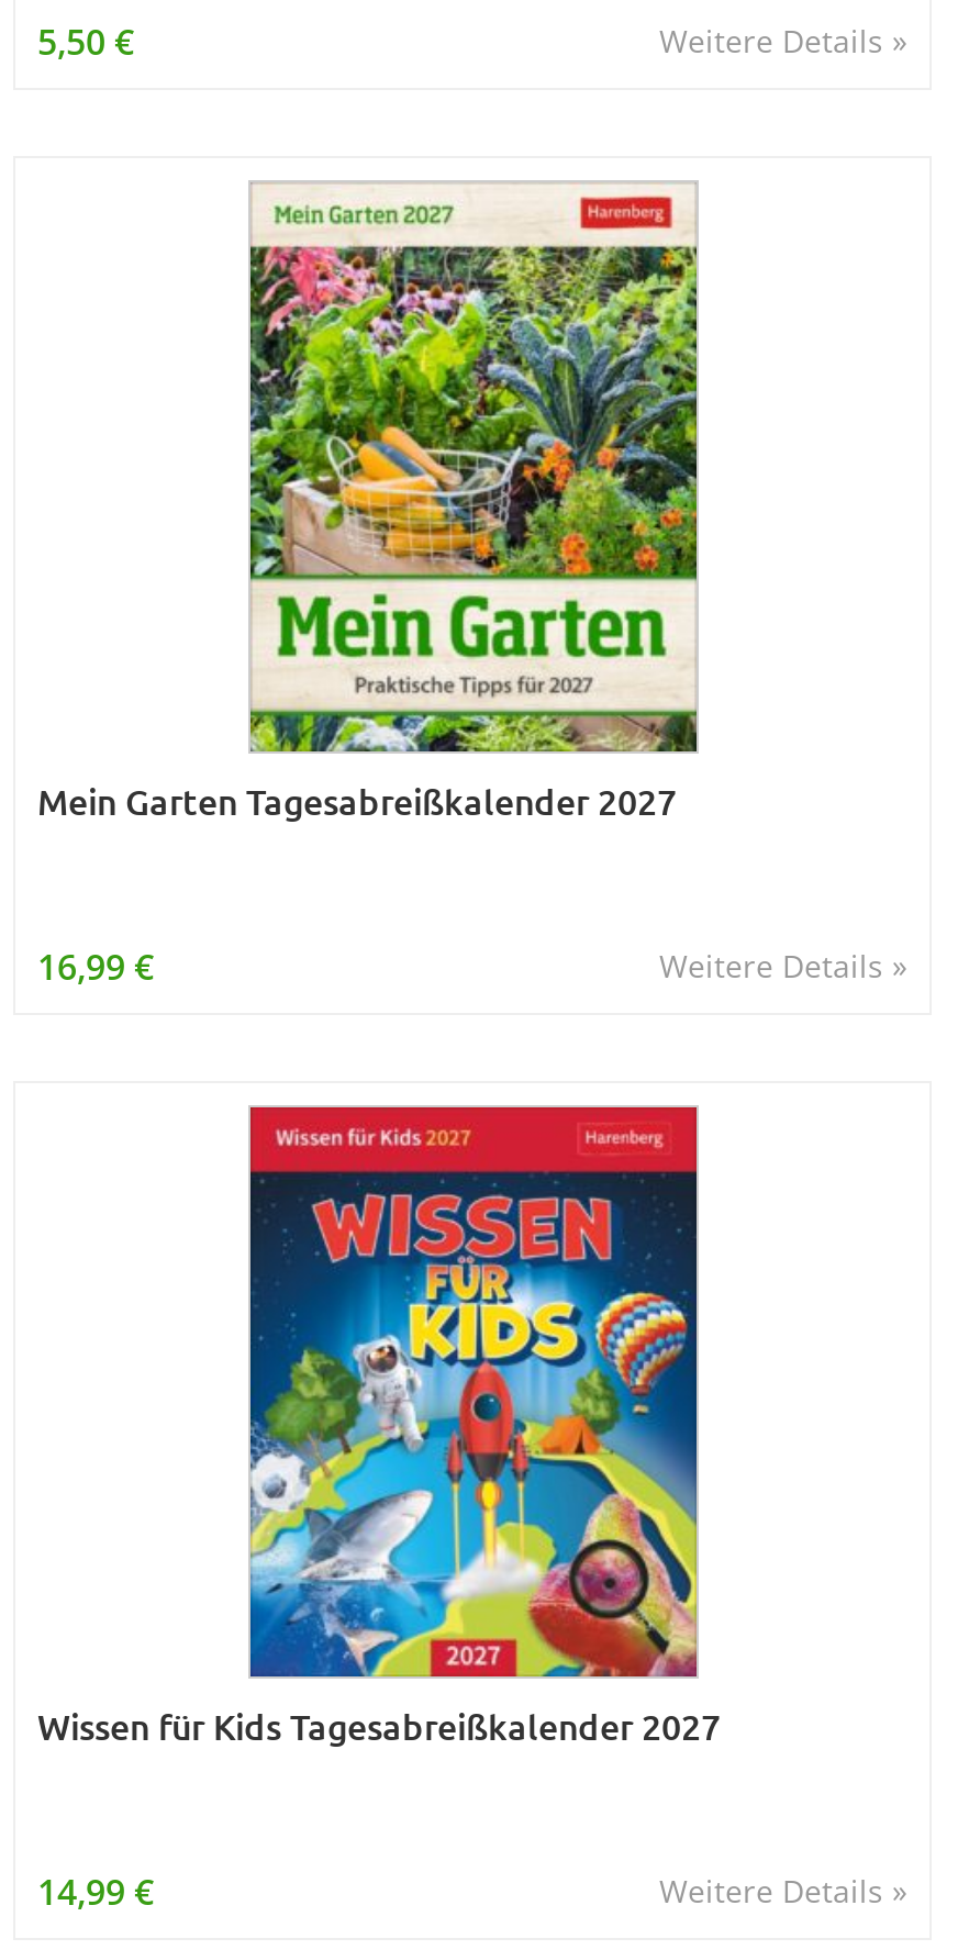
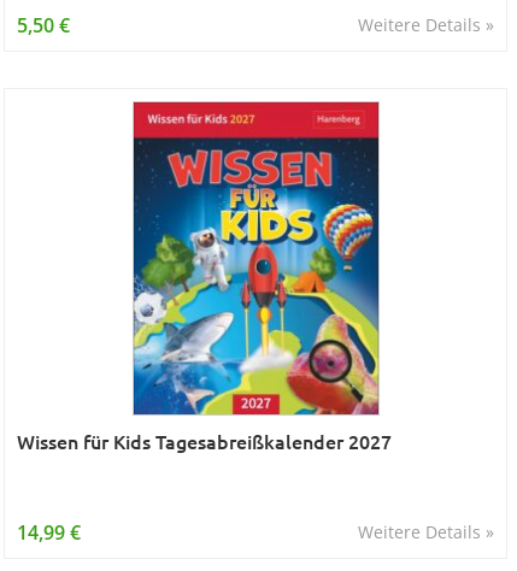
[37,182,907,990] [image] | Mein Garten Tagesabreißkalender 2027 | Weitere Details » | 16,99 € -> none

